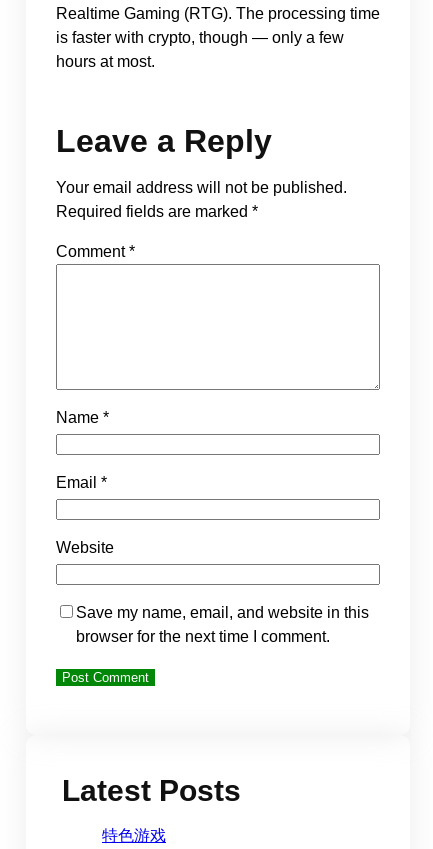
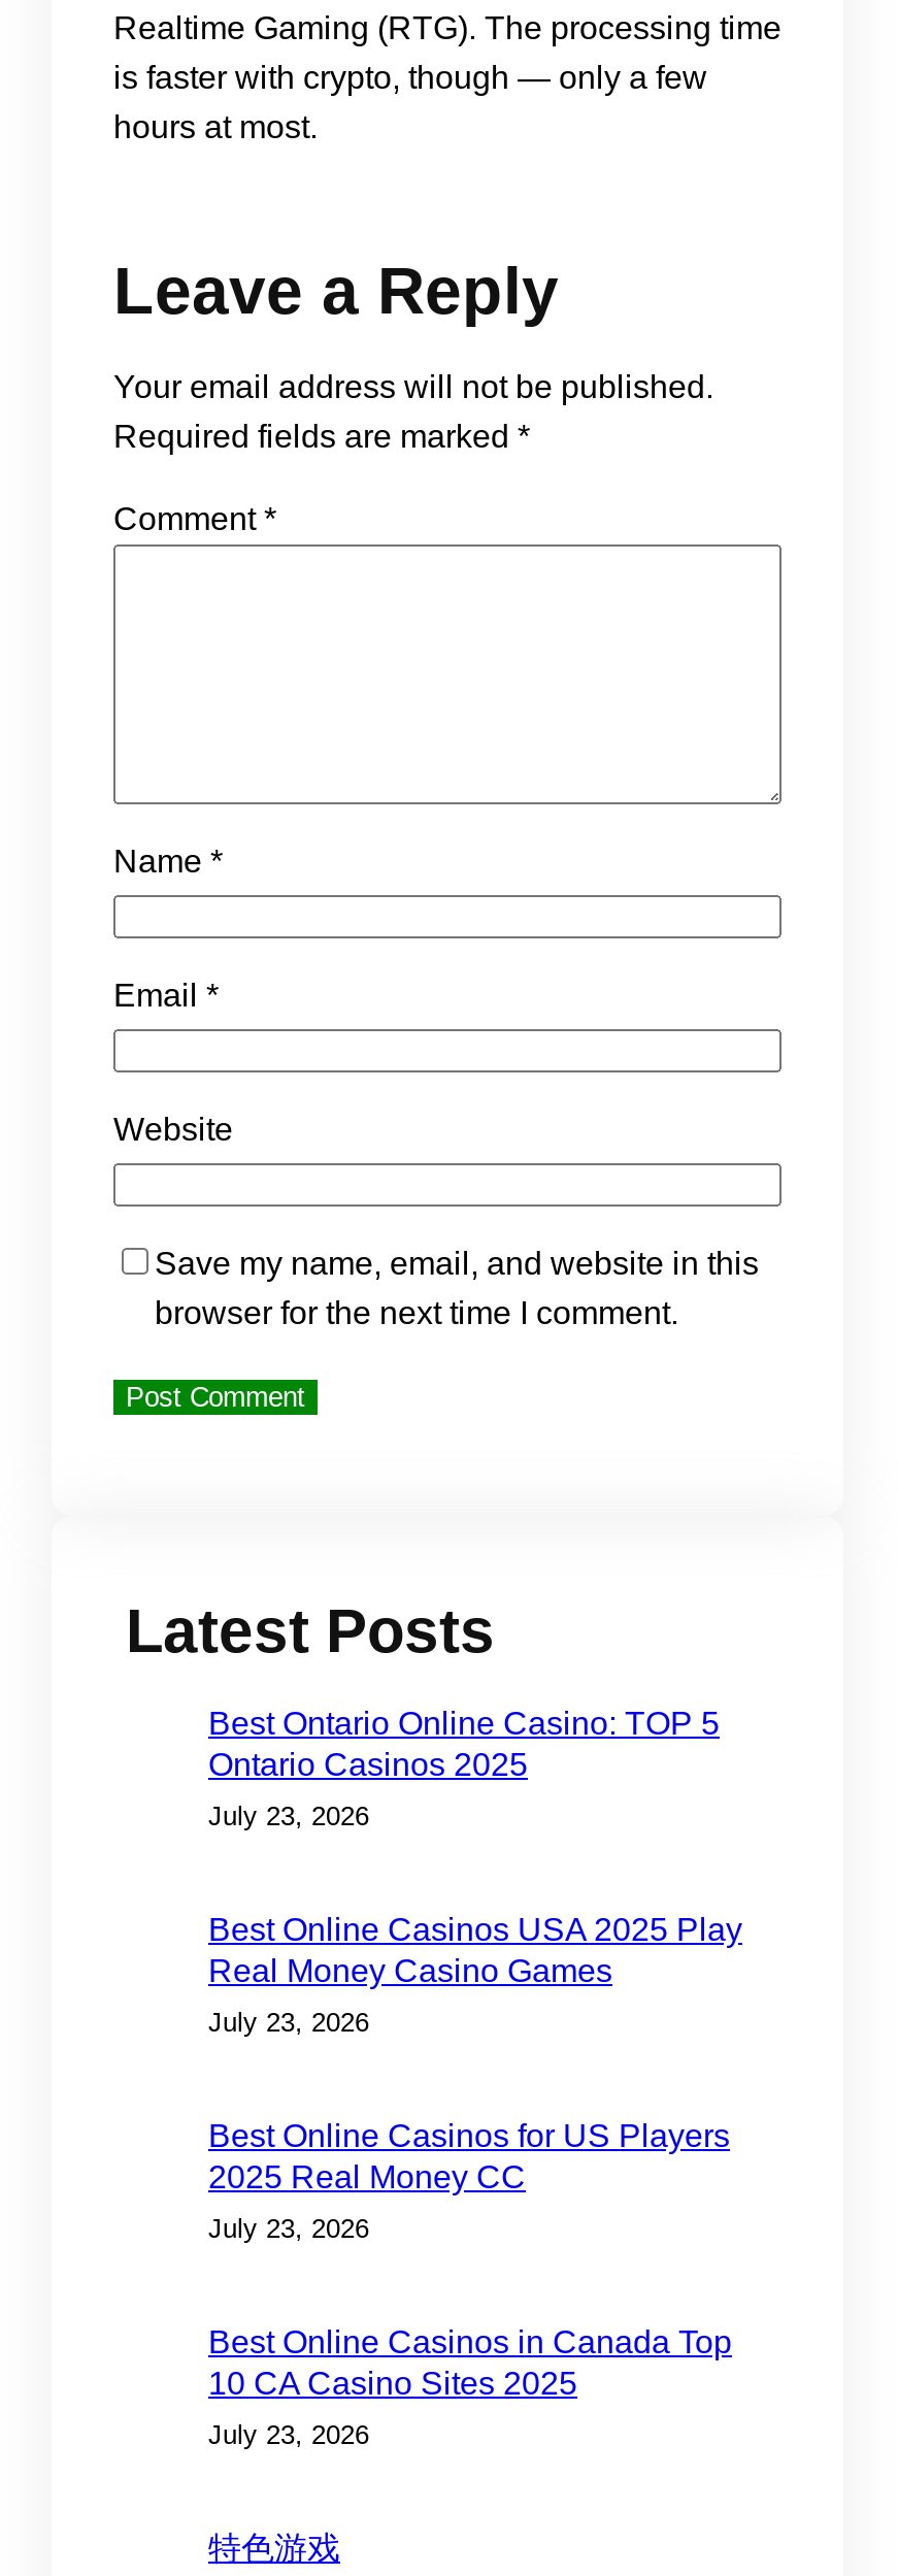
none -> [208,1705,742,2449] Best Ontario Online Casino: TOP 5 | Ontario Casinos 2025 | July 23, 2026 | Best Online Casinos USA 2025 Play | Real Money Casino Games | July 23, 2026 | Best Online Casinos for US Players | 2025 Real Money CC | July 23, 2026 | Best Online Casinos in Canada Top | 10 CA Casino Sites 2025 | July 23, 2026

